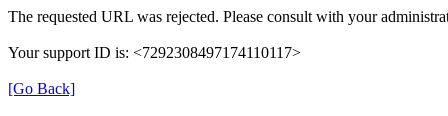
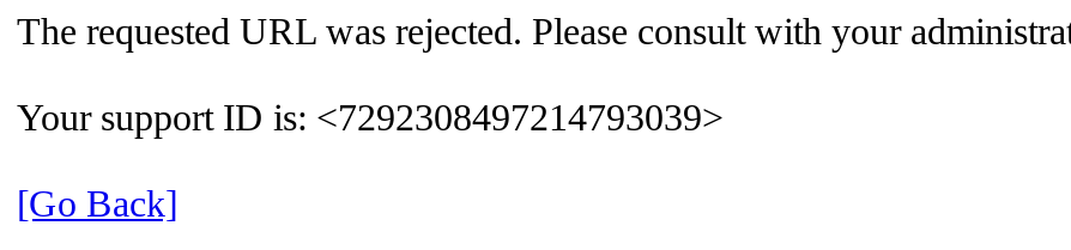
[8,44,301,61] Your support ID is: <7292308497174110117> -> [17,97,724,138] Your support ID is: <7292308497214793039>

